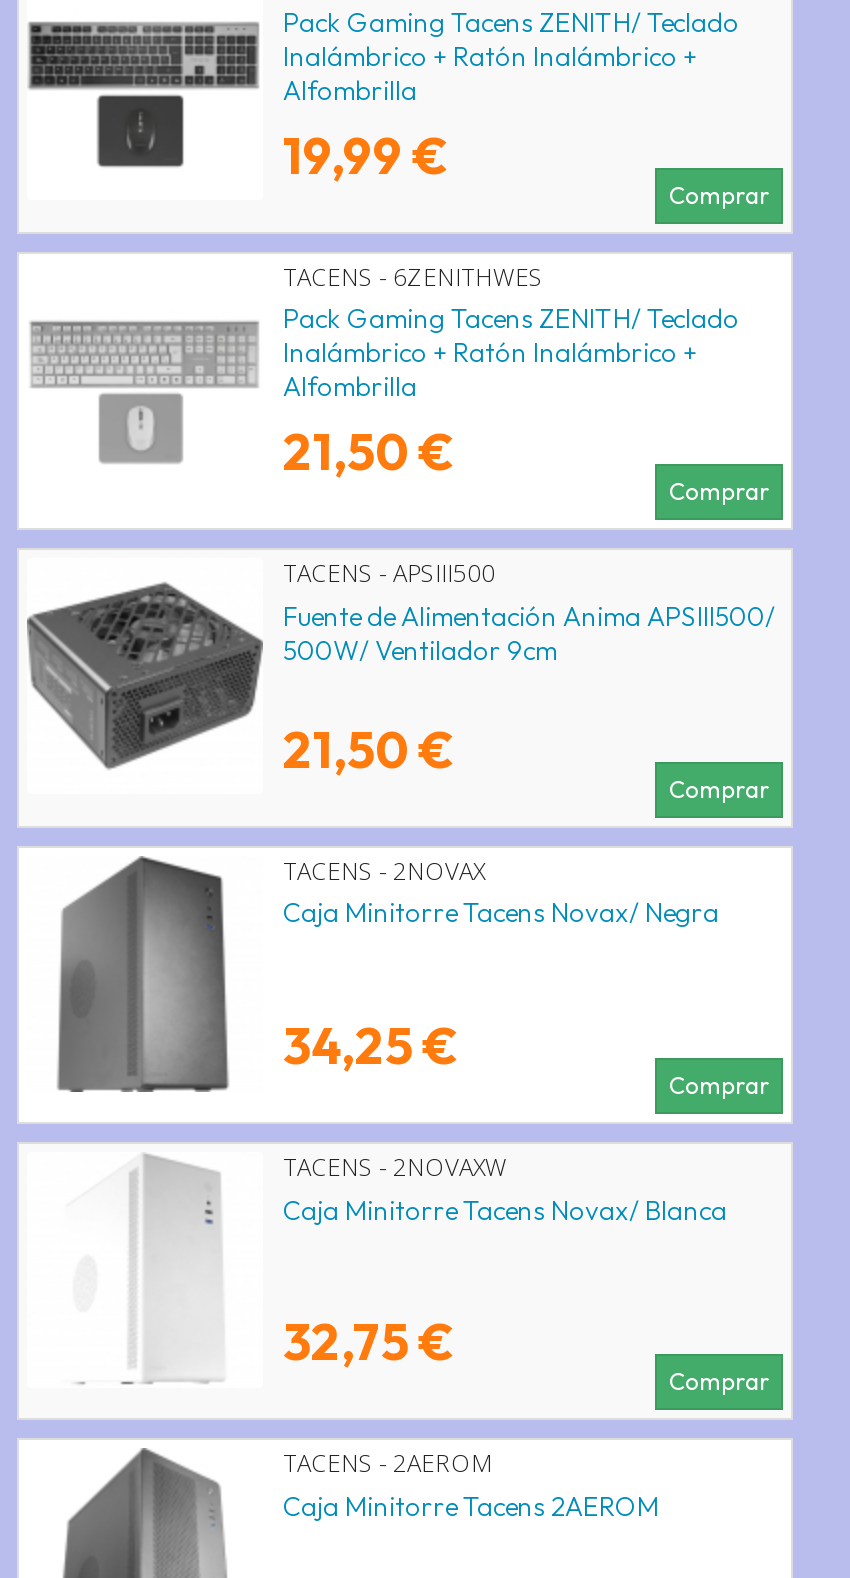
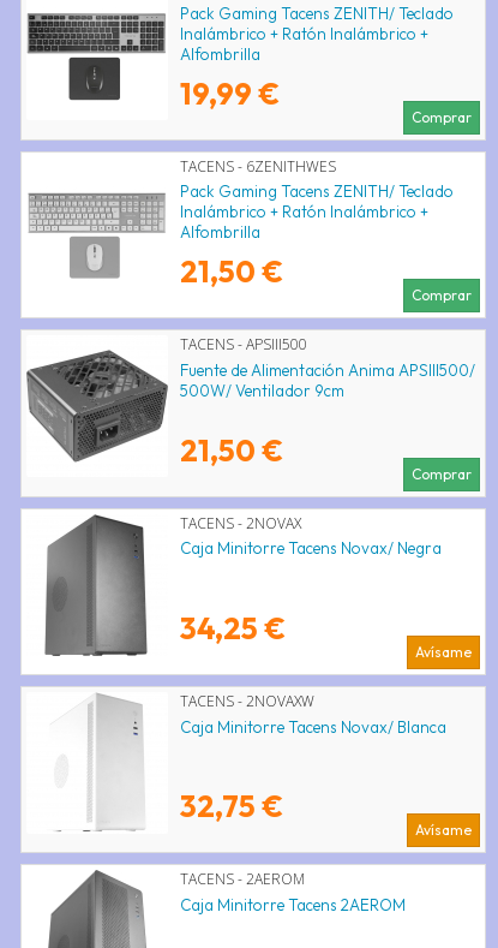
[669,1070,769,1100] Comprar -> [415,643,472,661] Avísame
[669,1367,769,1397] Comprar -> [415,821,472,839] Avísame

